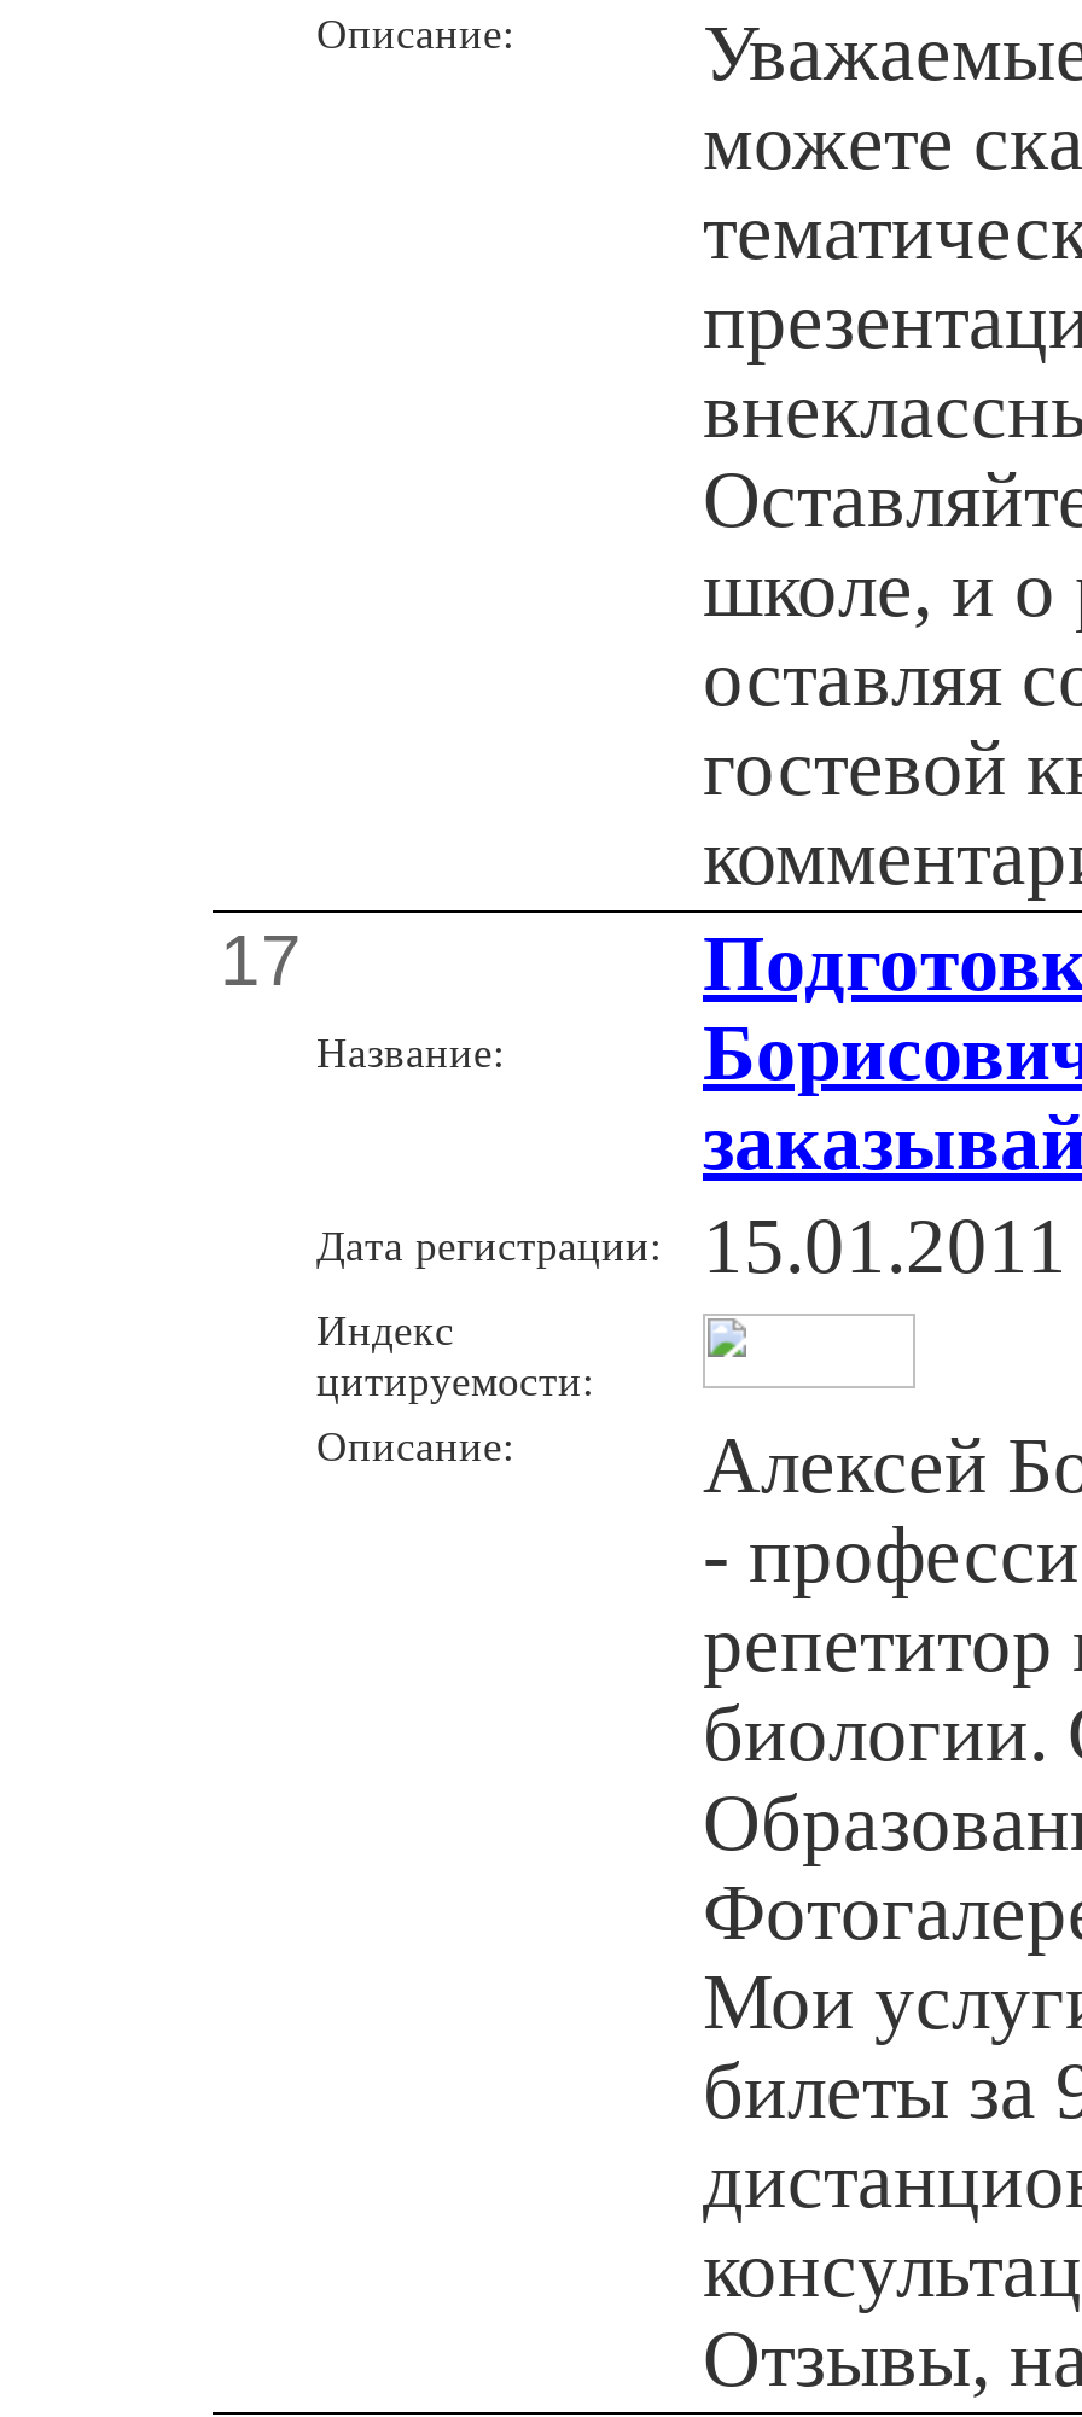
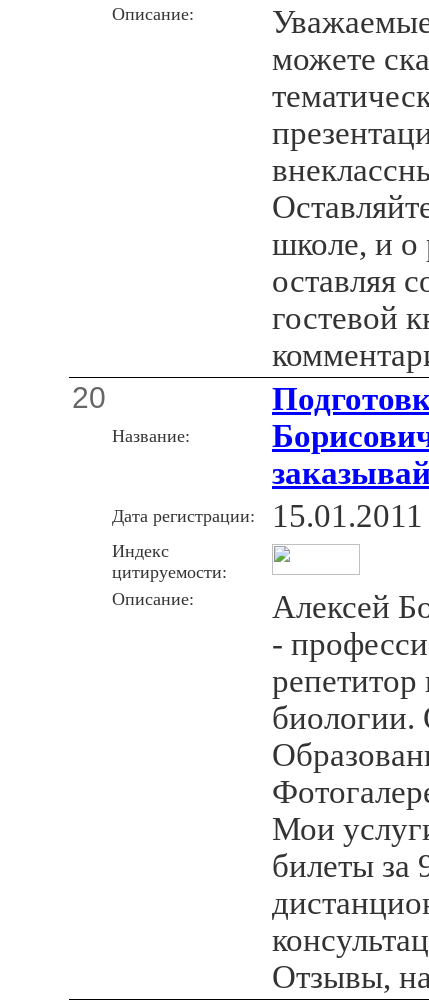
[220,919,302,999] 17 -> [72,381,106,414] 20

